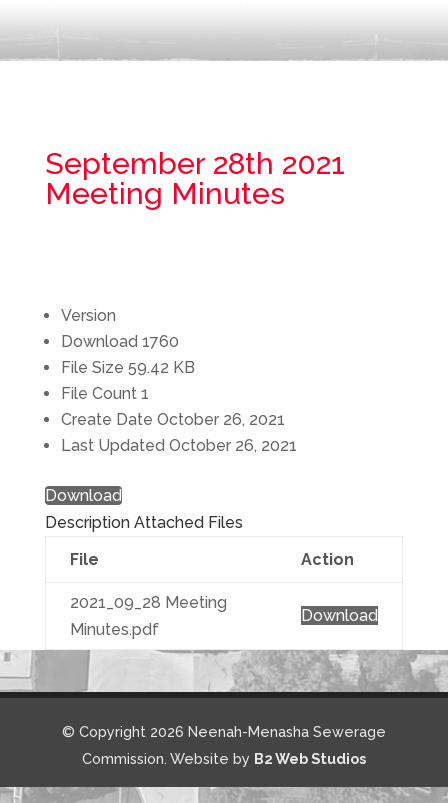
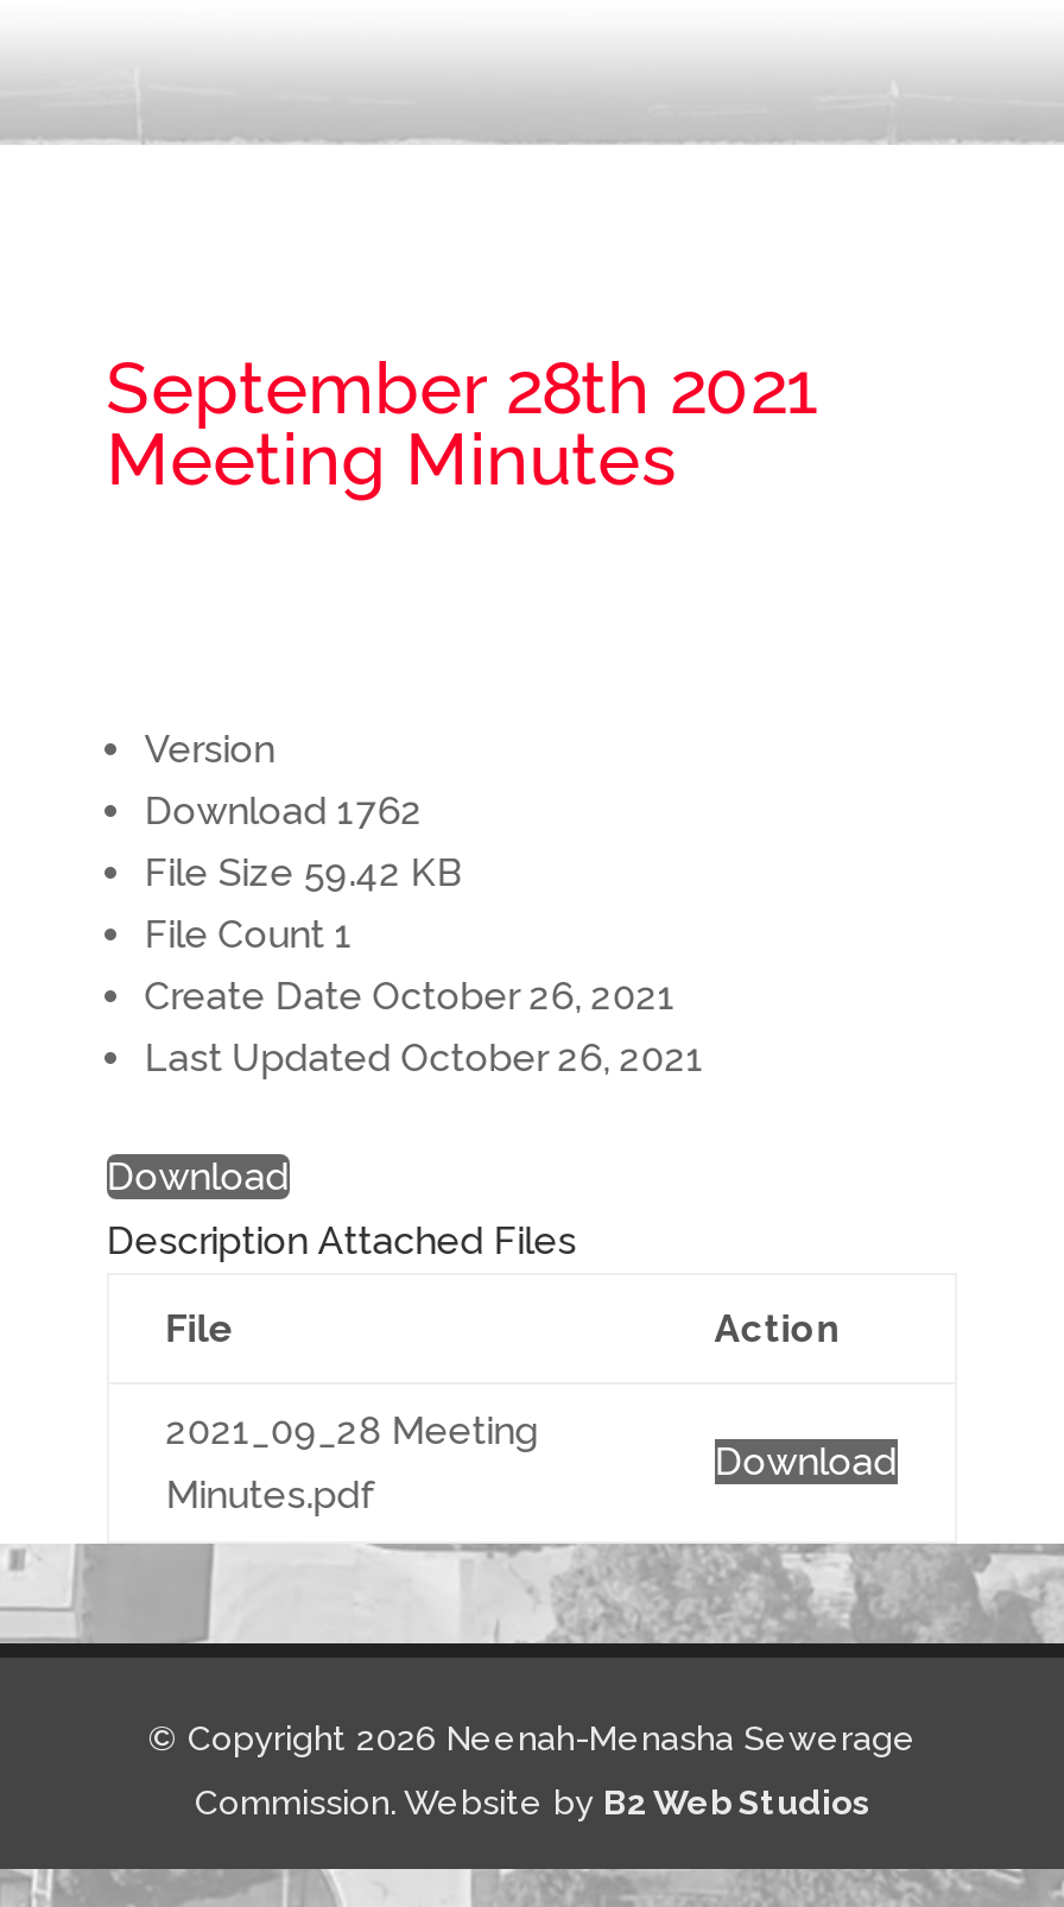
[61,332,179,351] Download 1760 -> [144,788,422,834] Download 1762

